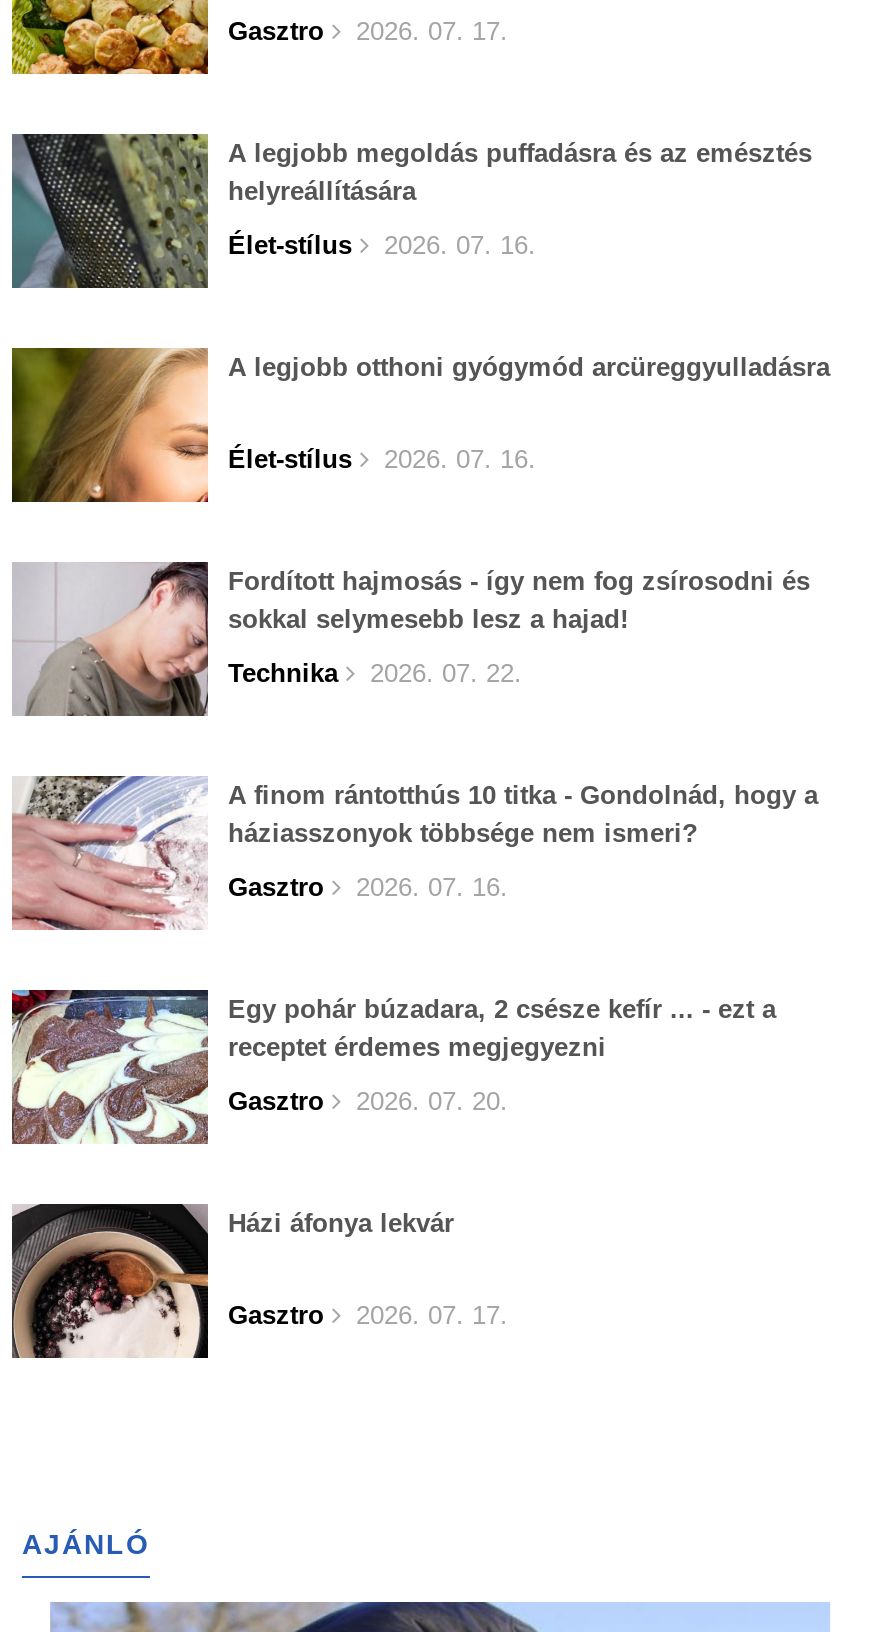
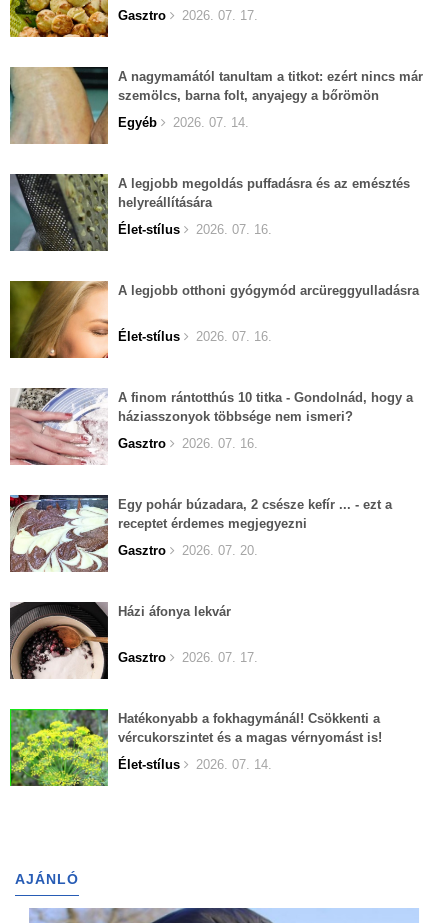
none -> [10,66,423,145] [image] | A nagymamától tanultam a titkot: ezért nincs már | szemölcs, barna folt, anyajegy a bőrömön | Egyéb | 2026. 07. 14.
[14,560,810,718] [image] | Fordított hajmosás - így nem fog zsírosodni és | sokkal selymesebb lesz a hajad! | Technika | 2026. 07. 22. -> none
none -> [9,708,382,787] [image] | Hatékonyabb a fokhagymánál! Csökkenti a | vércukorszintet és a magas vérnyomást is! | Élet-stílus | 2026. 07. 14.

